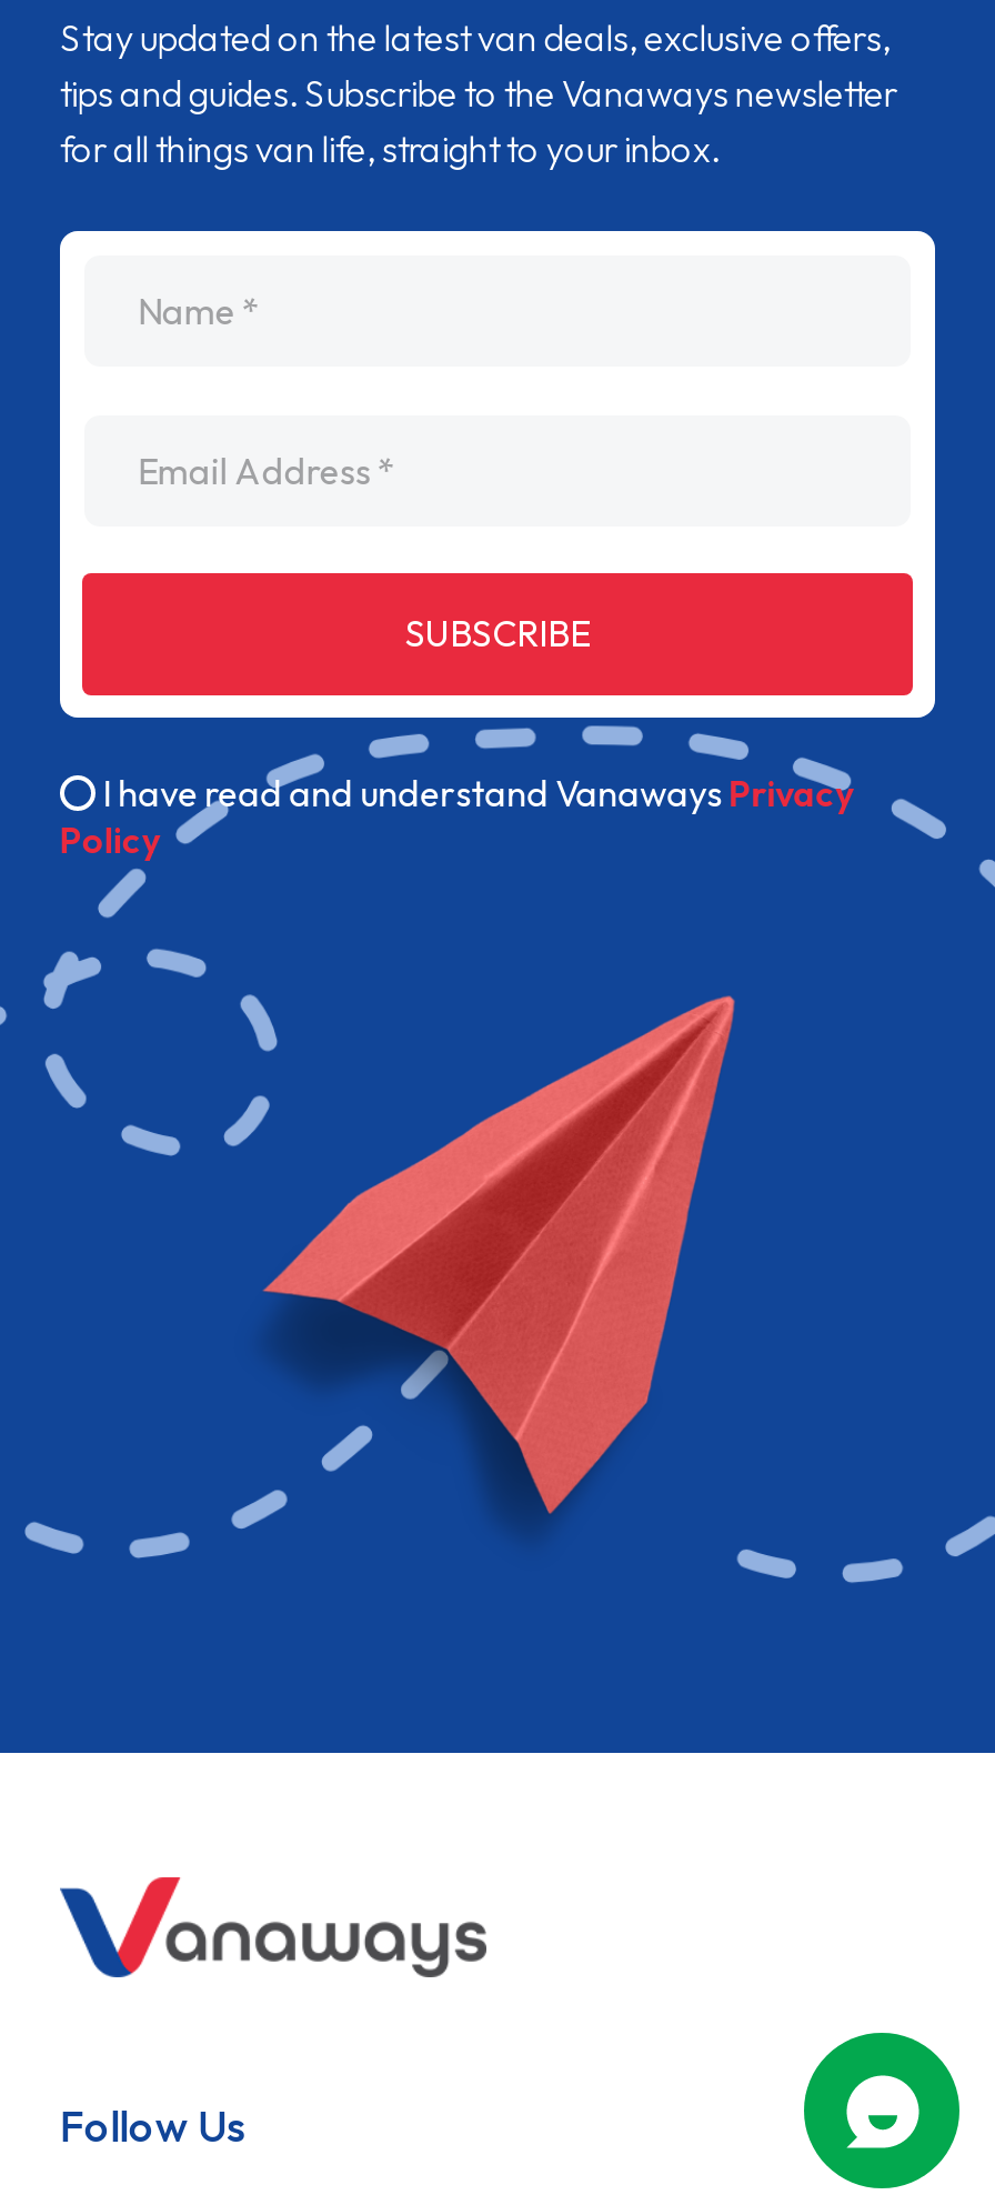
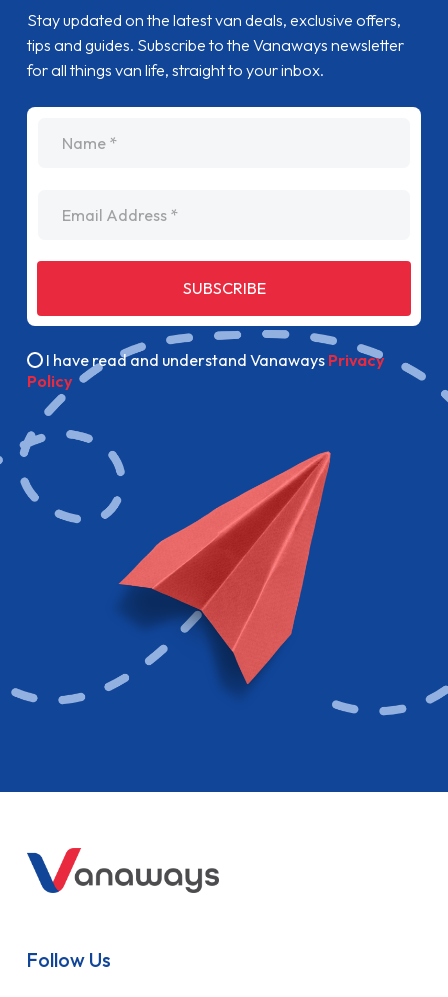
[802,2031,962,2191] [image] -> none

